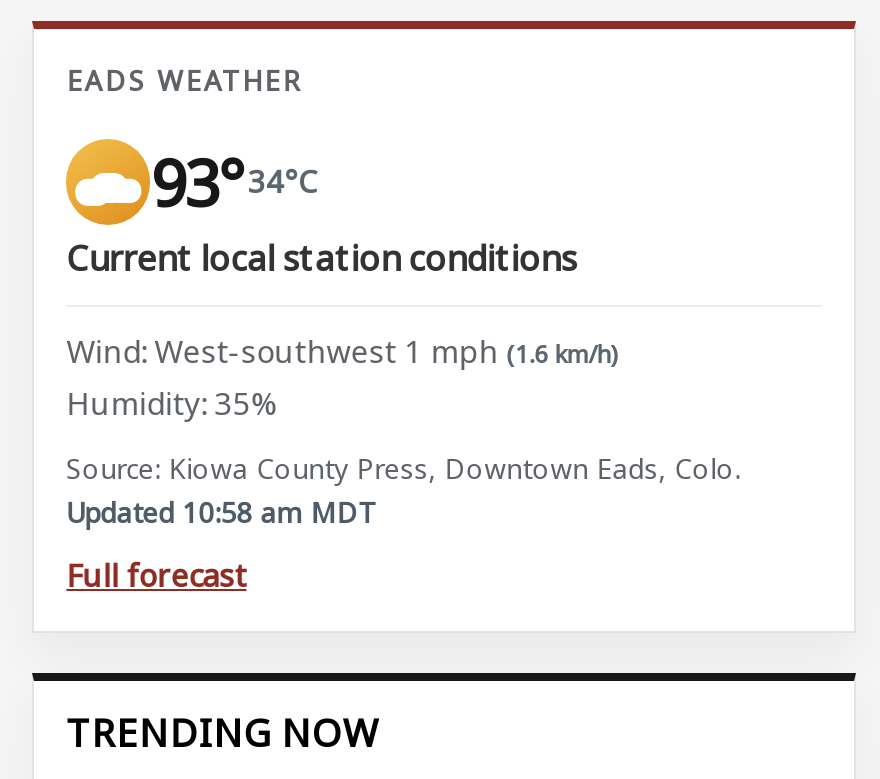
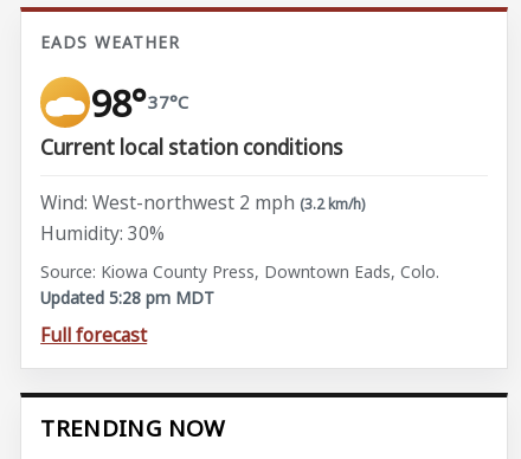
[151,139,316,225] 93° 34°C -> [91,77,188,128] 98° 37°C
[66,329,616,373] Wind: West-southwest 1 mph (1.6 km/h) -> [40,190,365,216] Wind: West-northwest 2 mph (3.2 km/h)
[66,380,276,424] Humidity: 35% -> [40,220,165,246] Humidity: 30%
[66,494,376,532] Updated 10:58 am MDT -> [40,287,215,309] Updated 5:28 pm MDT

